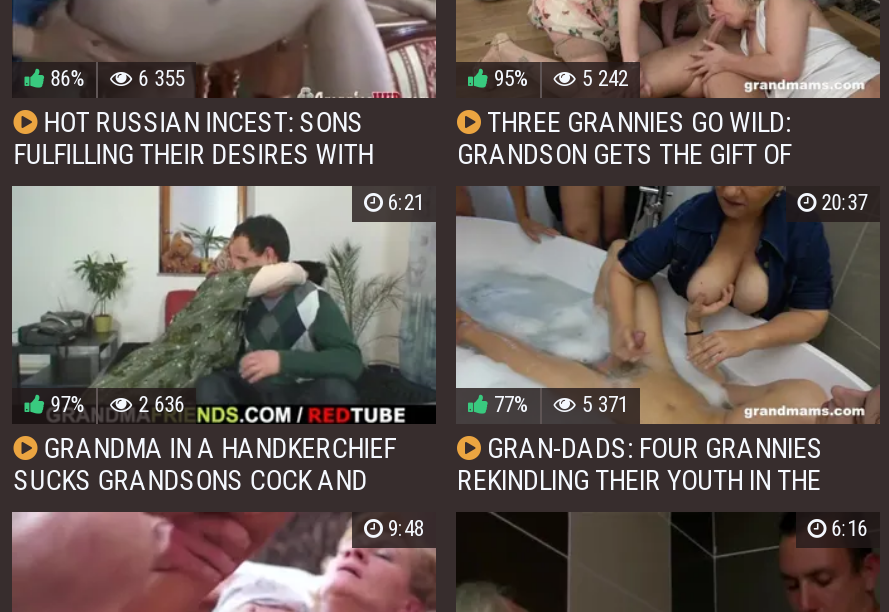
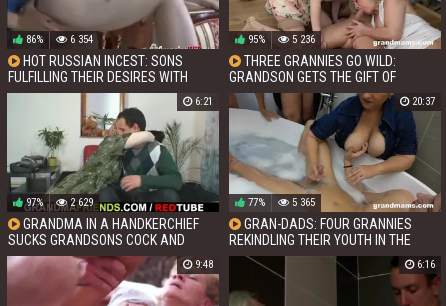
[44,66,184,92] 86% 6 355 -> [23,33,93,46] 86% 6 354
[488,66,628,92] 95% 5 242 -> [245,33,315,46] 95% 5 236
[44,392,184,418] 97% 2 636 -> [23,196,93,209] 97% 2 629
[488,392,628,418] 77% 5 371 -> [245,196,315,209] 77% 5 365

